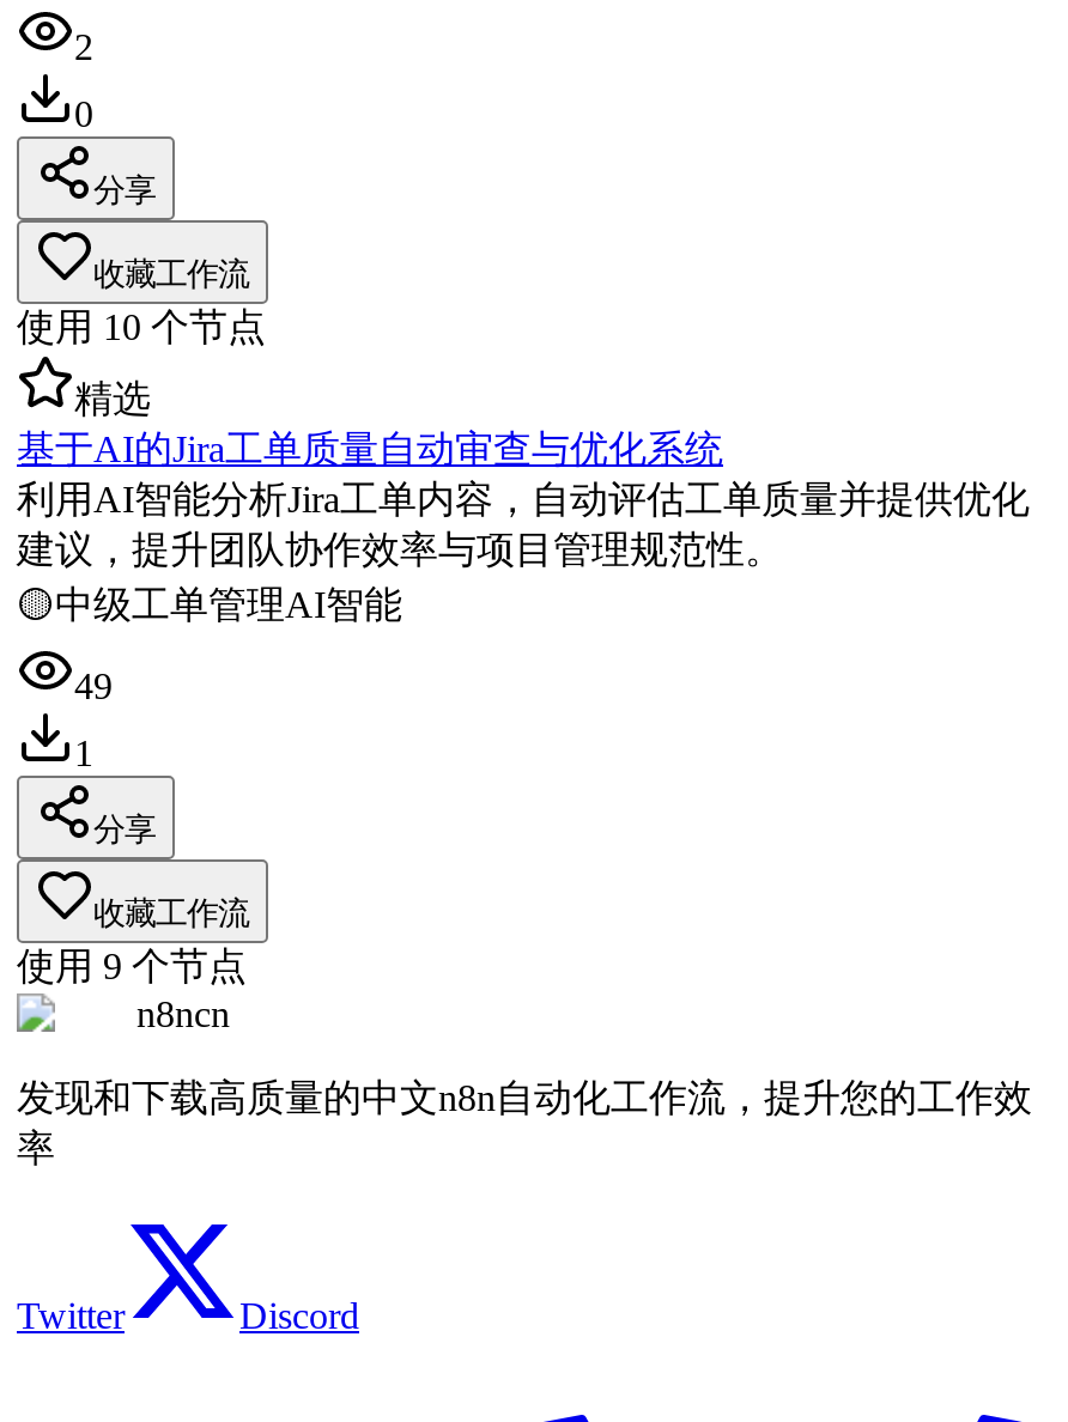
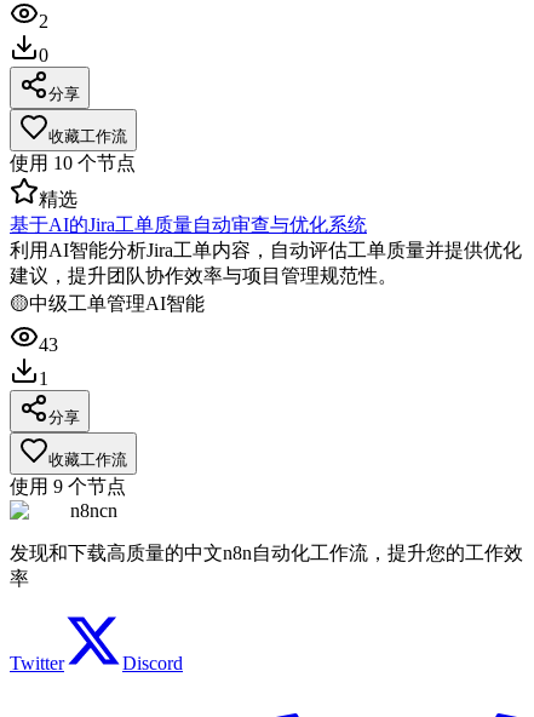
[74,665,113,705] 49 -> [39,334,58,355] 43

